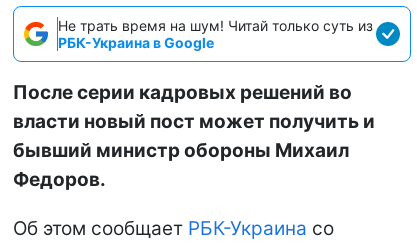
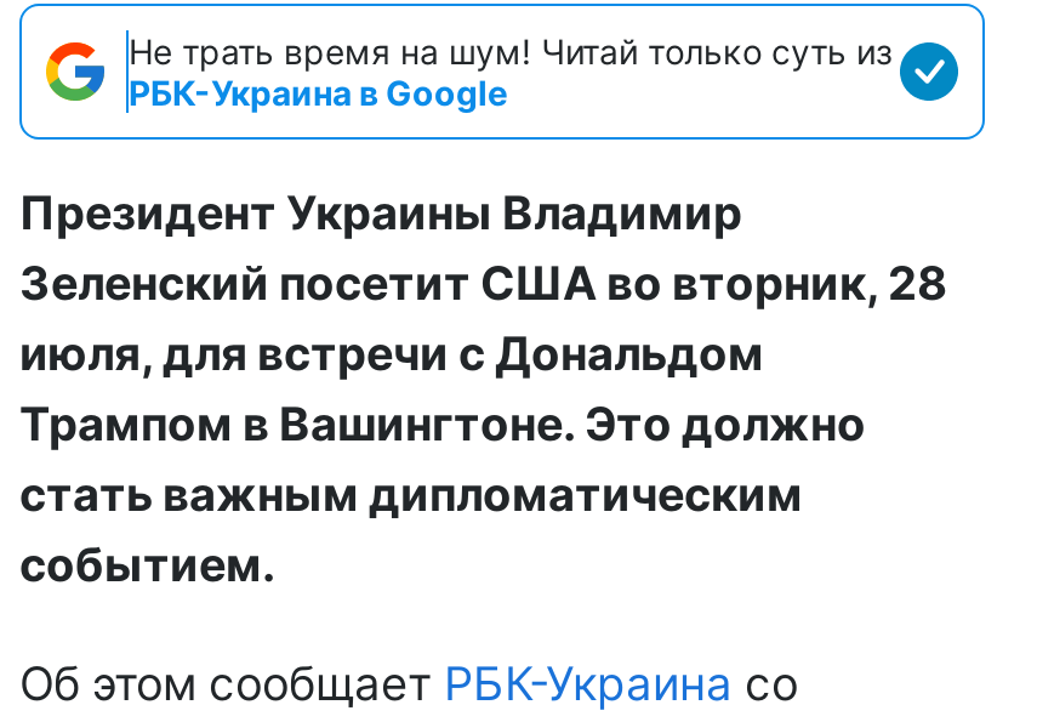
[13,81,375,191] После серии кадровых решений во | власти новый пост может получить и | бывший министр обороны Михаил | Федоров. -> [19,185,948,593] Президент Украины Владимир | Зеленский посетит США во вторник, 28 | июля, для встречи с Дональдом | Трампом в Вашингтоне. Это должно | стать важным дипломатическим | событием.

